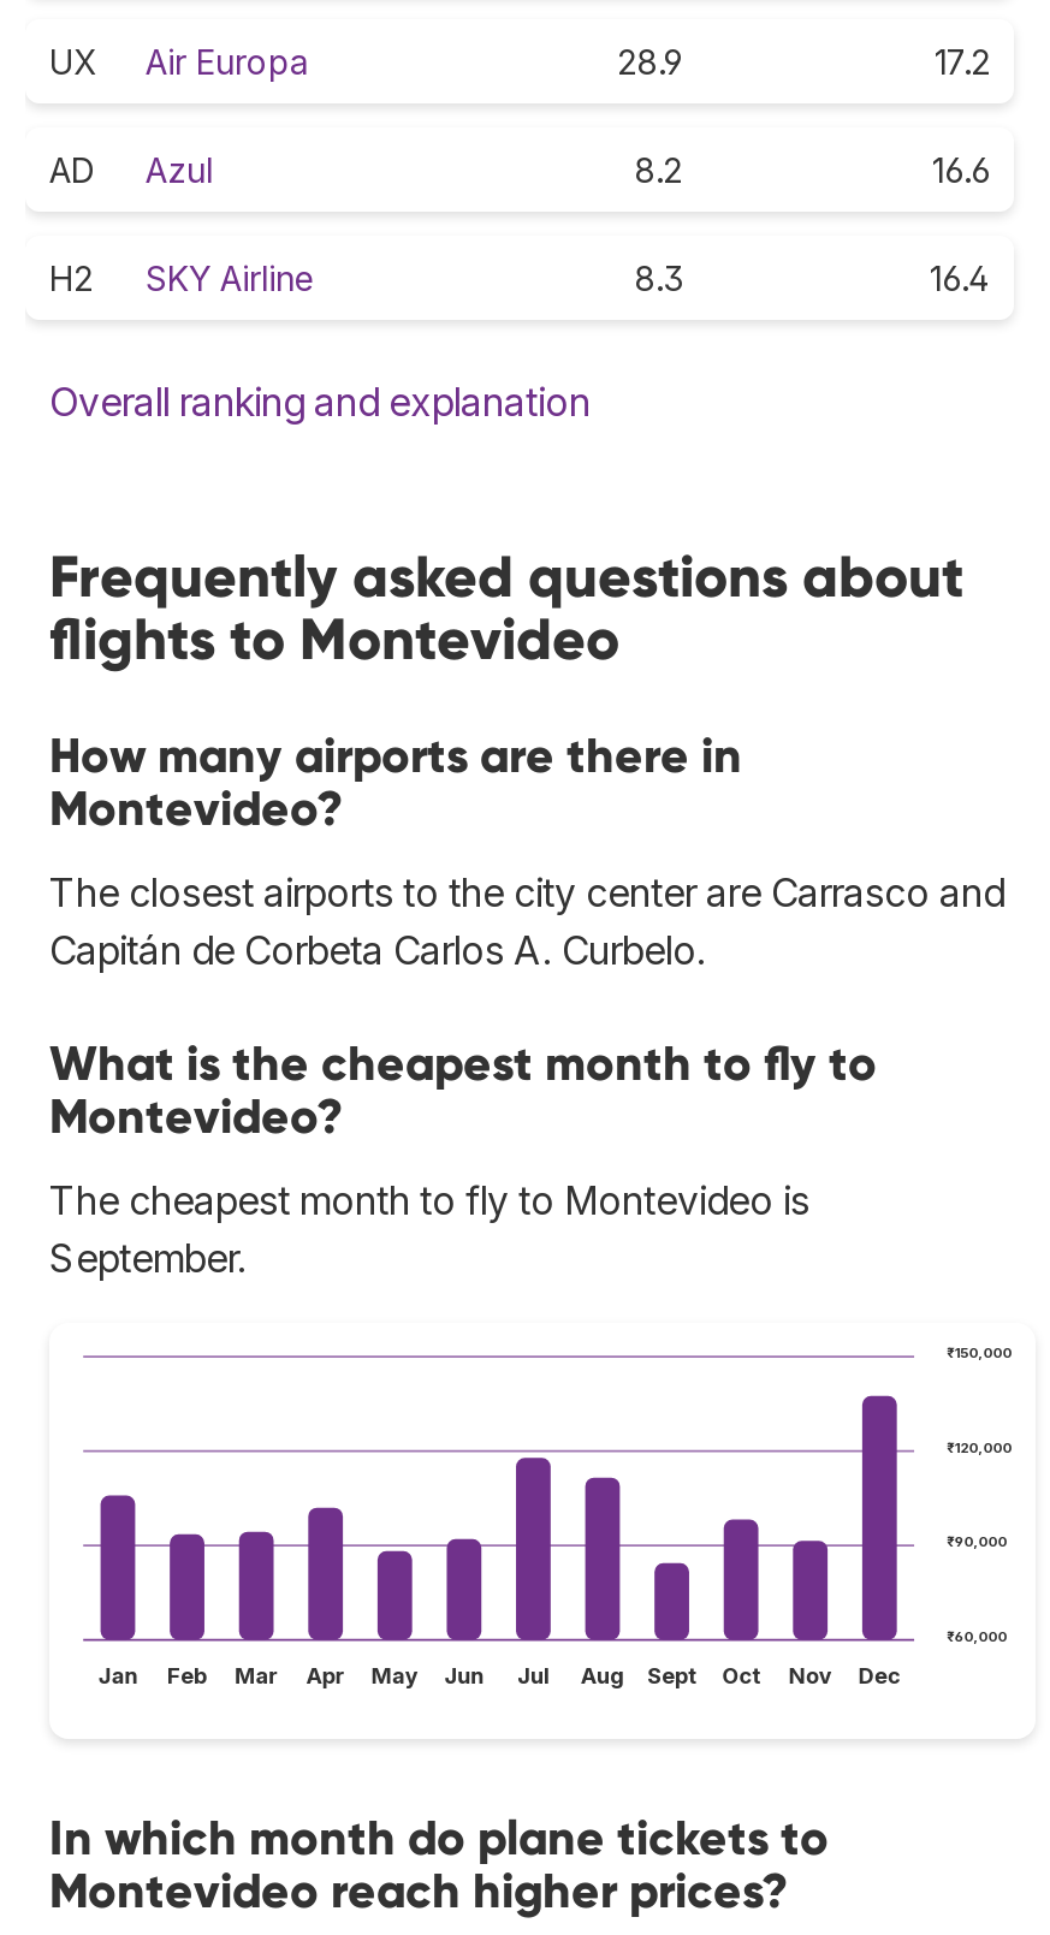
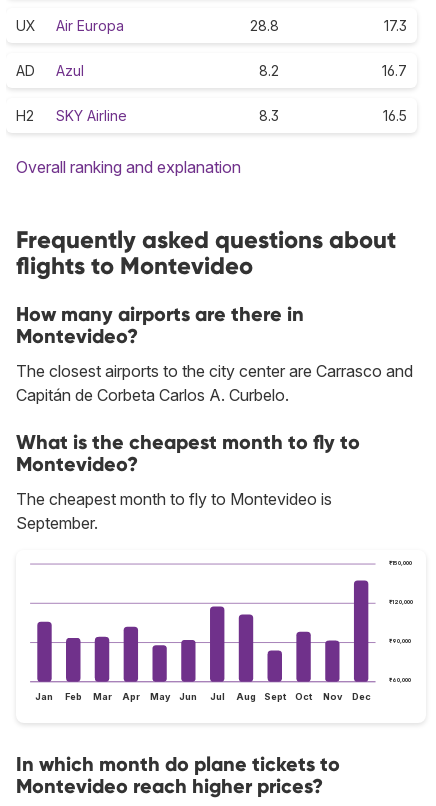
[617,40,682,81] 28.9 -> [250,17,279,34] 28.8
[935,40,990,81] 17.2 -> [384,17,407,34] 17.3
[932,148,990,189] 16.6 -> [382,62,407,79] 16.7
[930,257,990,298] 16.4 -> [383,107,407,124] 16.5

